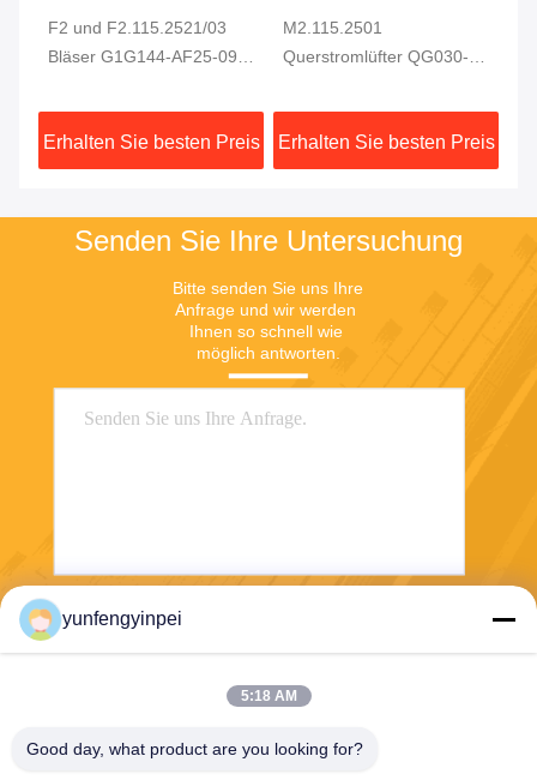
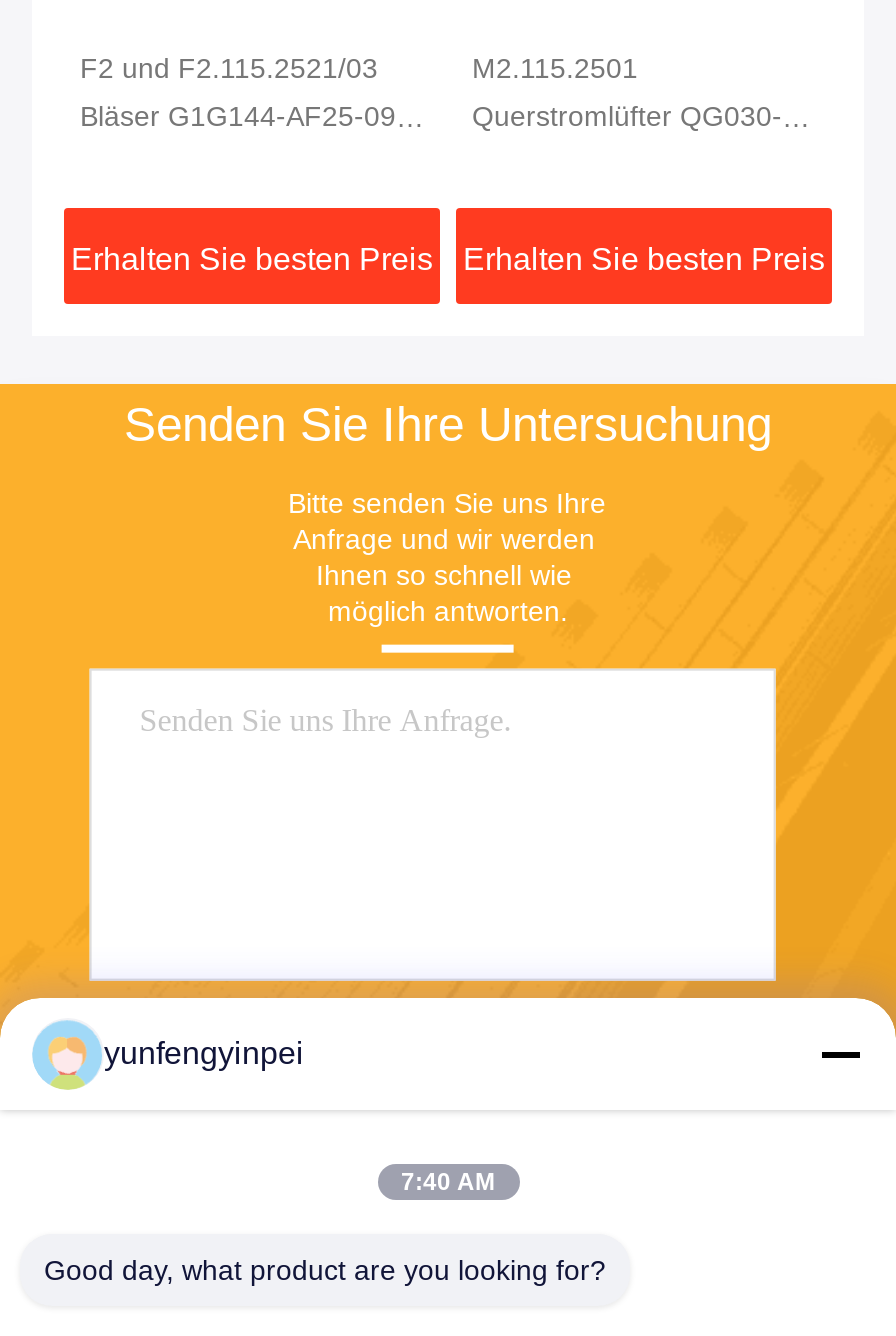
[240,688,297,704] 5:18 AM -> [401,1168,495,1196] 7:40 AM

